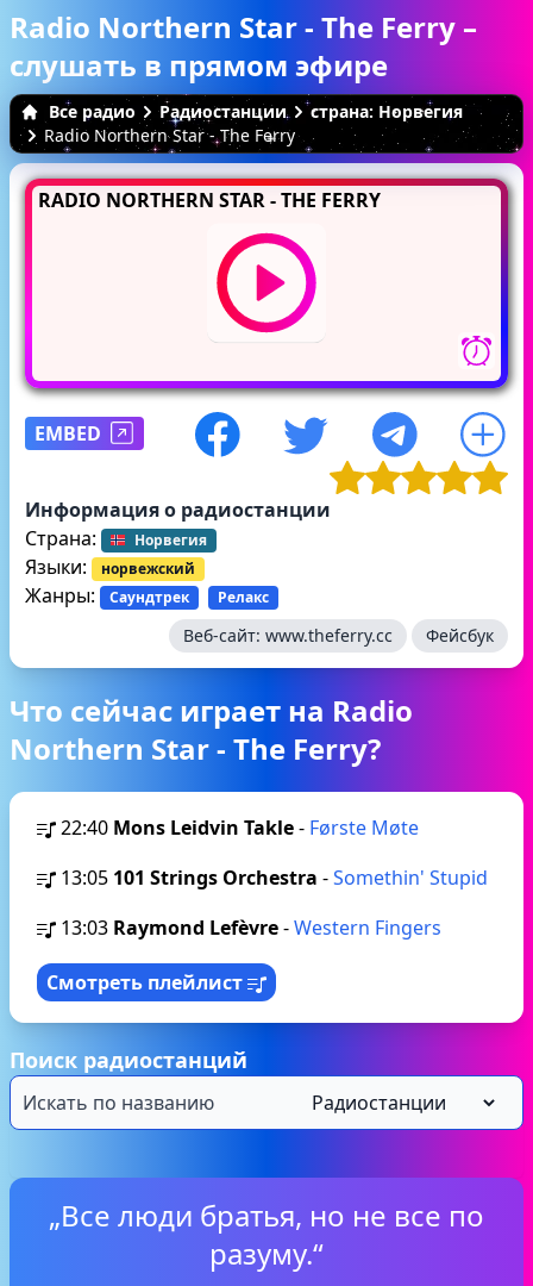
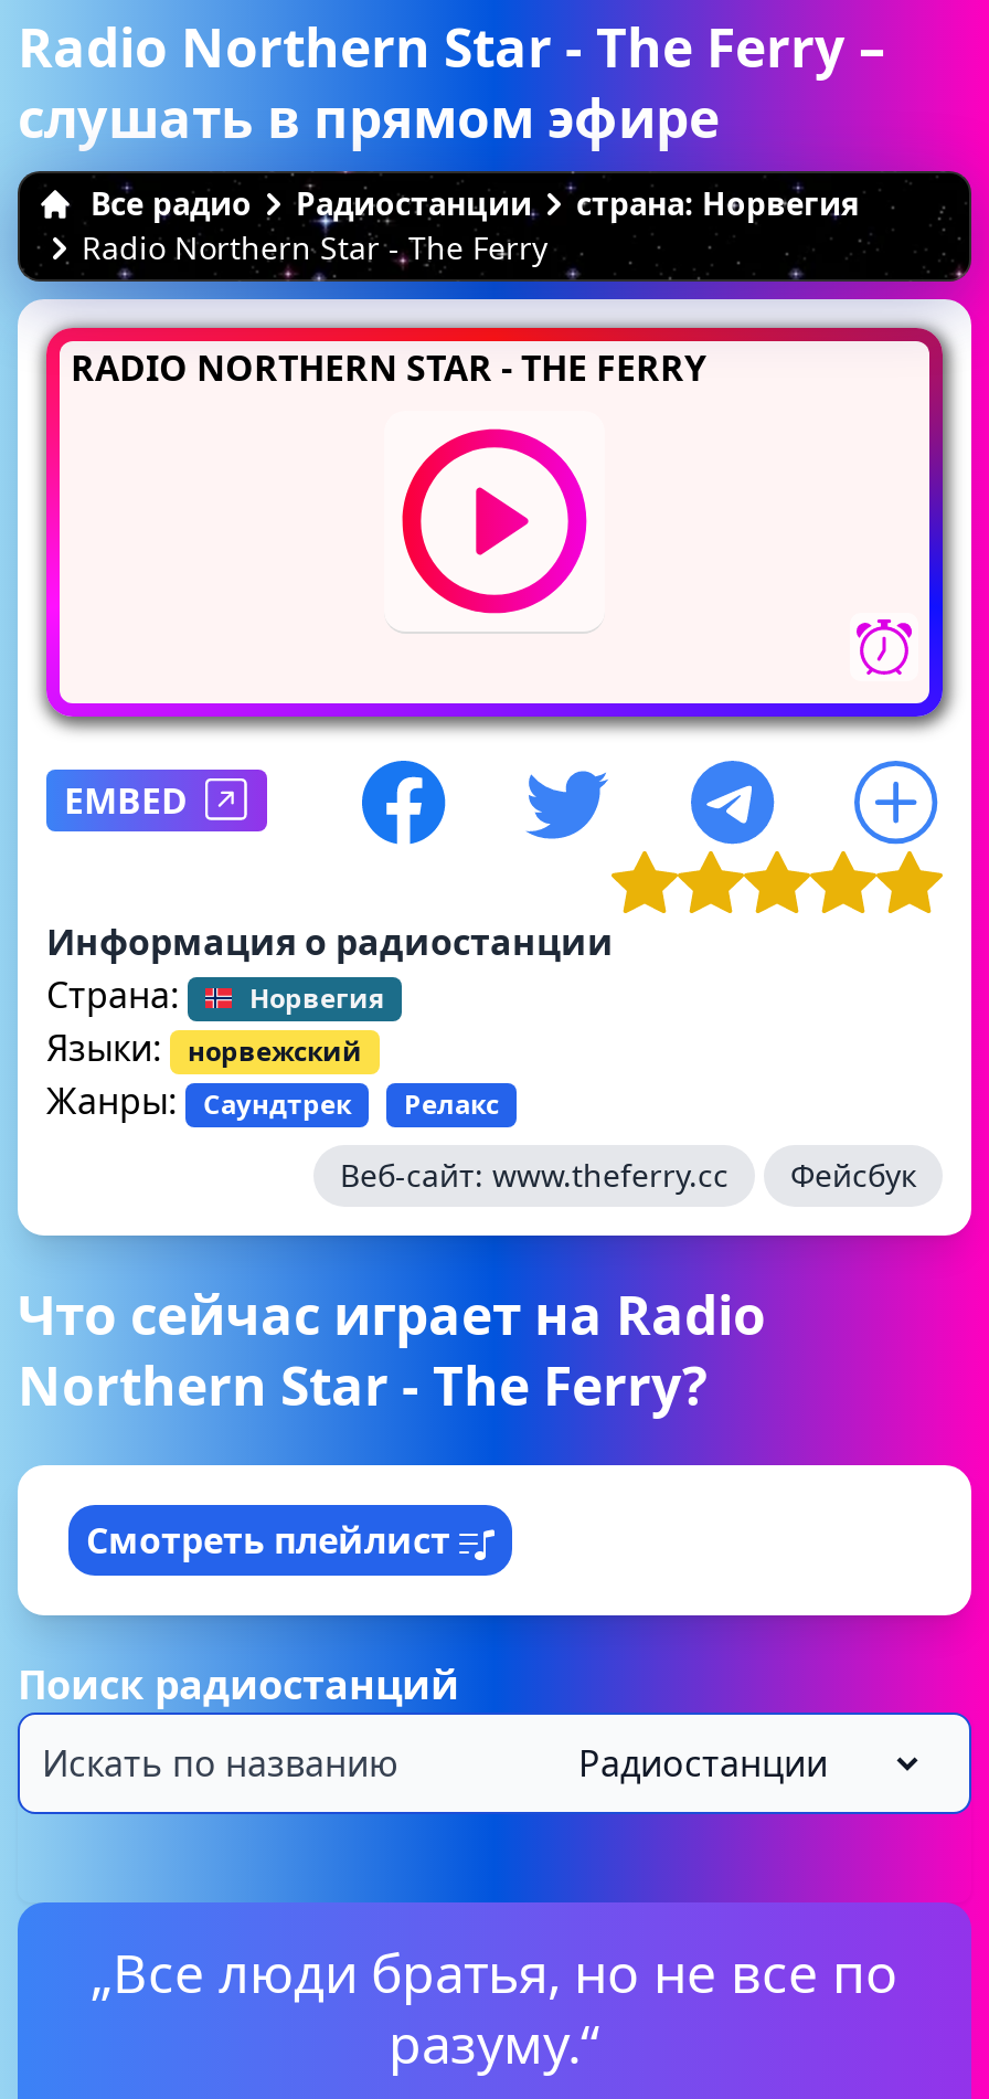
[61,814,488,941] 22:40 Mons Leidvin Takle - Første Møte | 13:05 101 Strings Orchestra - Somethin' Stupid | 13:03 Raymond Lefèvre - Western Fingers -> none

